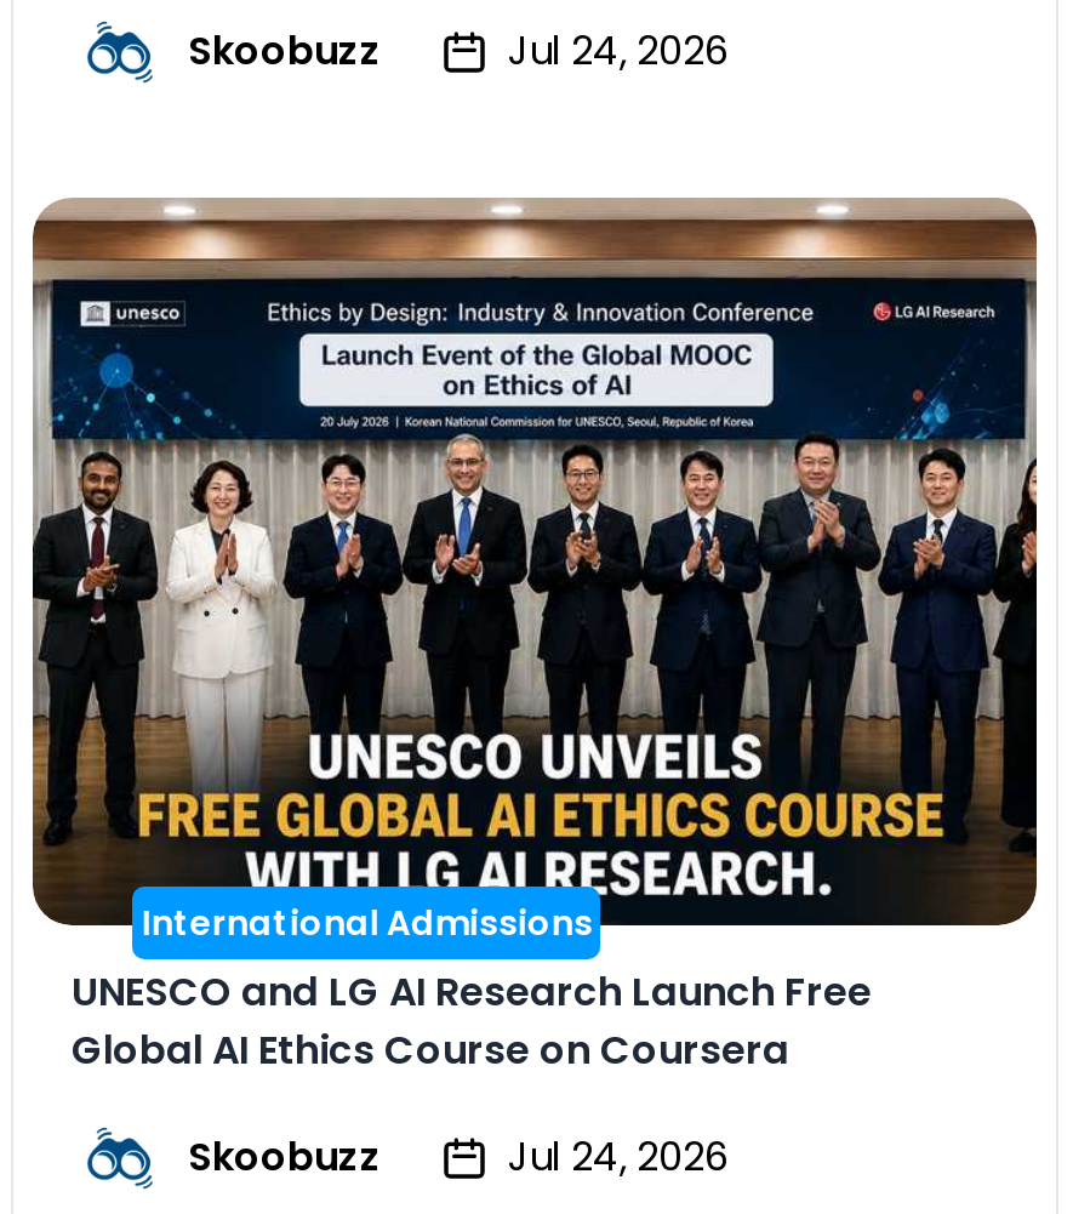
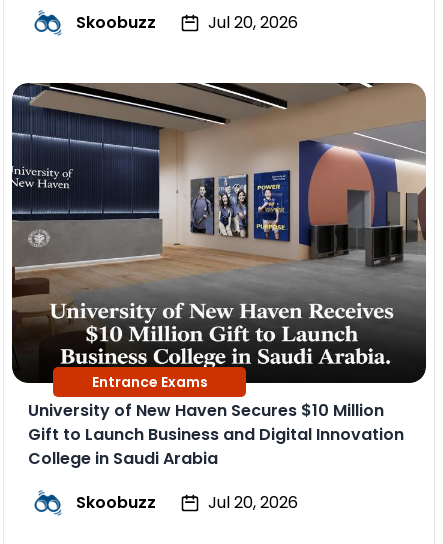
[508,23,729,79] Jul 24, 2026 -> [208,11,298,34] Jul 20, 2026
[30,198,1037,1078] [image] | International Admissions | UNESCO and LG AI Research Launch Free | Global AI Ethics Course on Coursera -> [11,82,426,470] [image] | Entrance Exams | University of New Haven Secures $10 Million | Gift to Launch Business and Digital Innovation | College in Saudi Arabia
[508,1129,729,1185] Jul 24, 2026 -> [208,491,298,514] Jul 20, 2026

